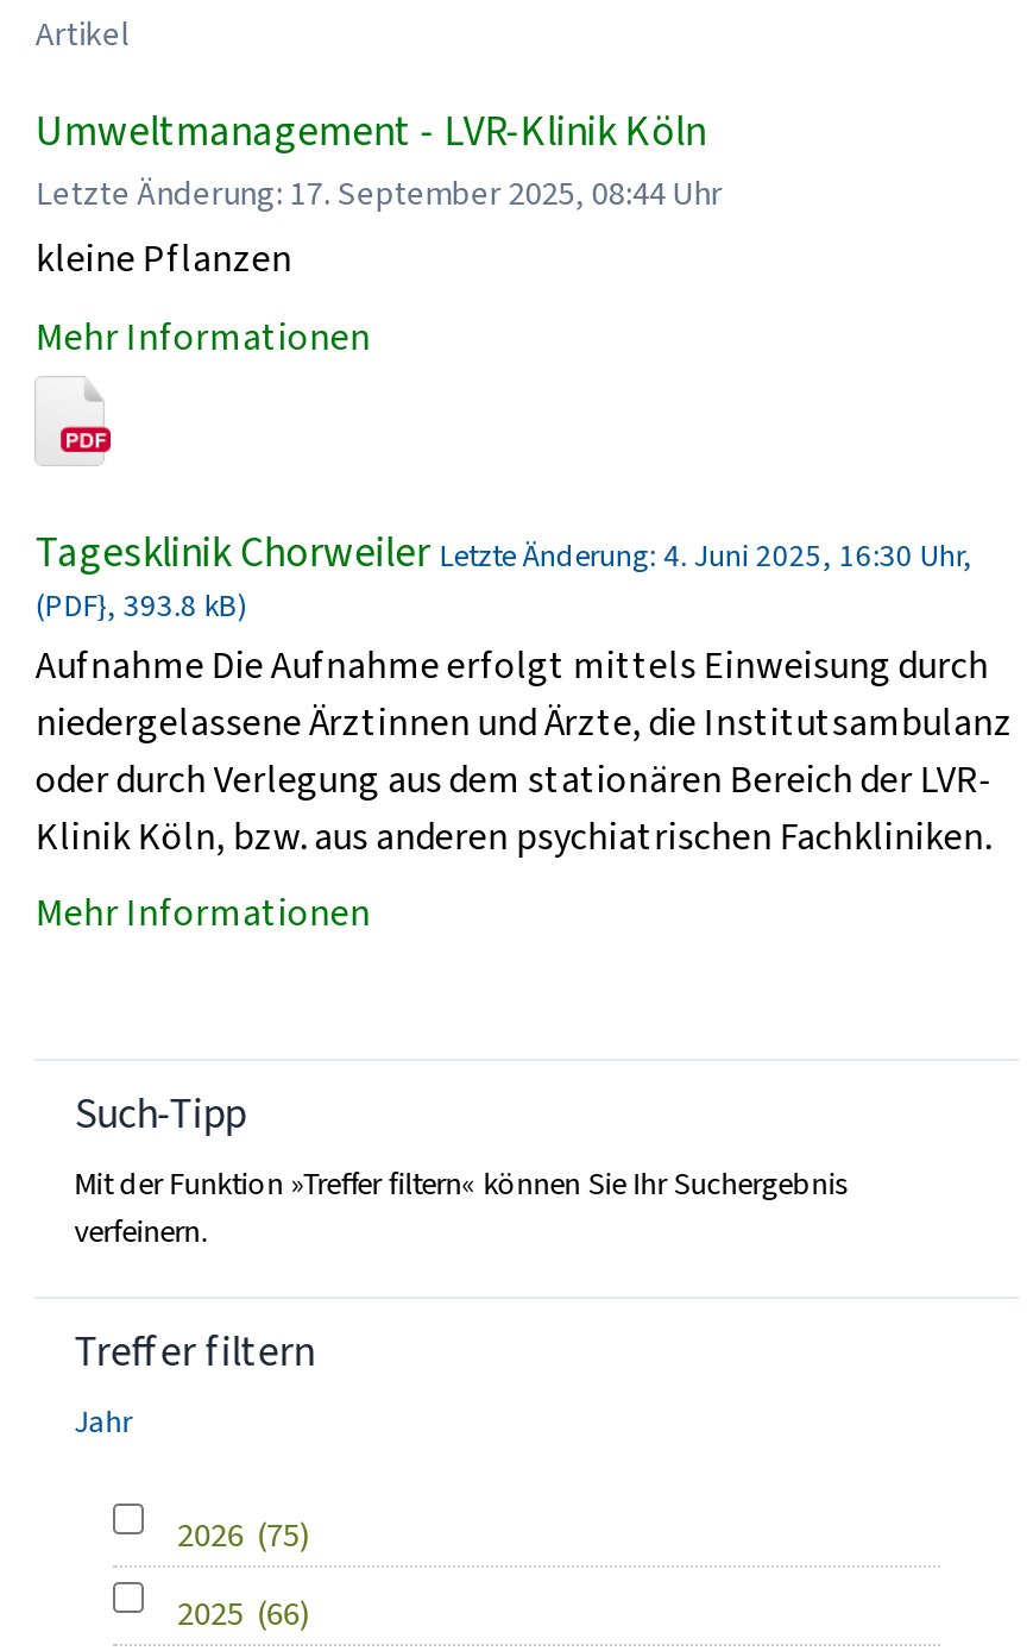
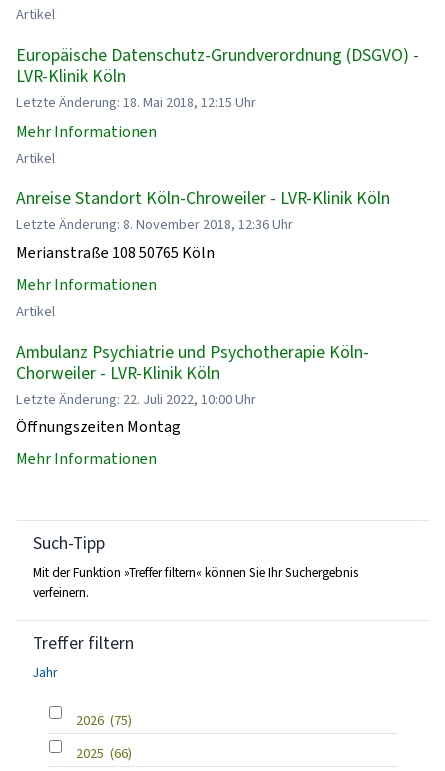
[35,103,723,284] Umweltmanagement - LVR-Klinik Köln | Letzte Änderung: 17. September 2025, 08:44 Uhr | kleine Pflanzen -> [16,43,419,112] Europäische Datenschutz-Grundverordnung (DSGVO) - | LVR-Klinik Köln | Letzte Änderung: 18. Mai 2018, 12:15 Uhr
[35,524,1013,862] Tagesklinik Chorweiler Letzte Änderung: 4. Juni 2025, 16:30 Uhr, | (PDF}, 393.8 kB) | Aufnahme Die Aufnahme erfolgt mittels Einweisung durch | niedergelassene Ärztinnen und Ärzte, die Institutsambulanz | oder durch Verlegung aus dem stationären Bereich der LVR- | Klinik Köln, bzw. aus anderen psychiatrischen Fachkliniken. -> [16,148,390,437] Artikel | Anreise Standort Köln-Chroweiler - LVR-Klinik Köln | Letzte Änderung: 8. November 2018, 12:36 Uhr | Merianstraße 108 50765 Köln | Mehr Informationen | Artikel | Ambulanz Psychiatrie und Psychotherapie Köln- | Chorweiler - LVR-Klinik Köln | Letzte Änderung: 22. Juli 2022, 10:00 Uhr | Öffnungszeiten Montag

